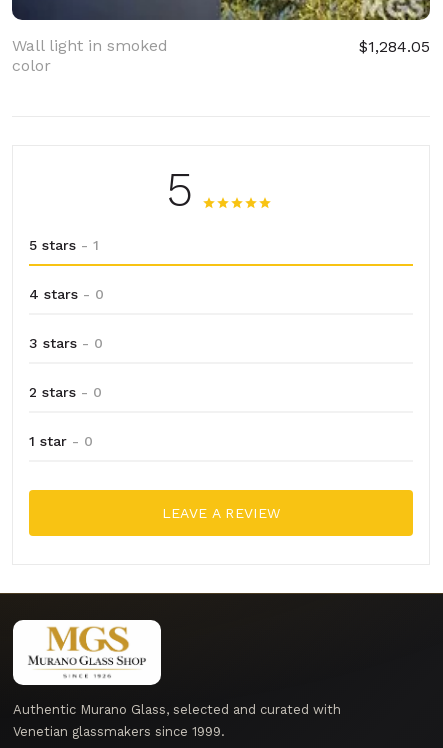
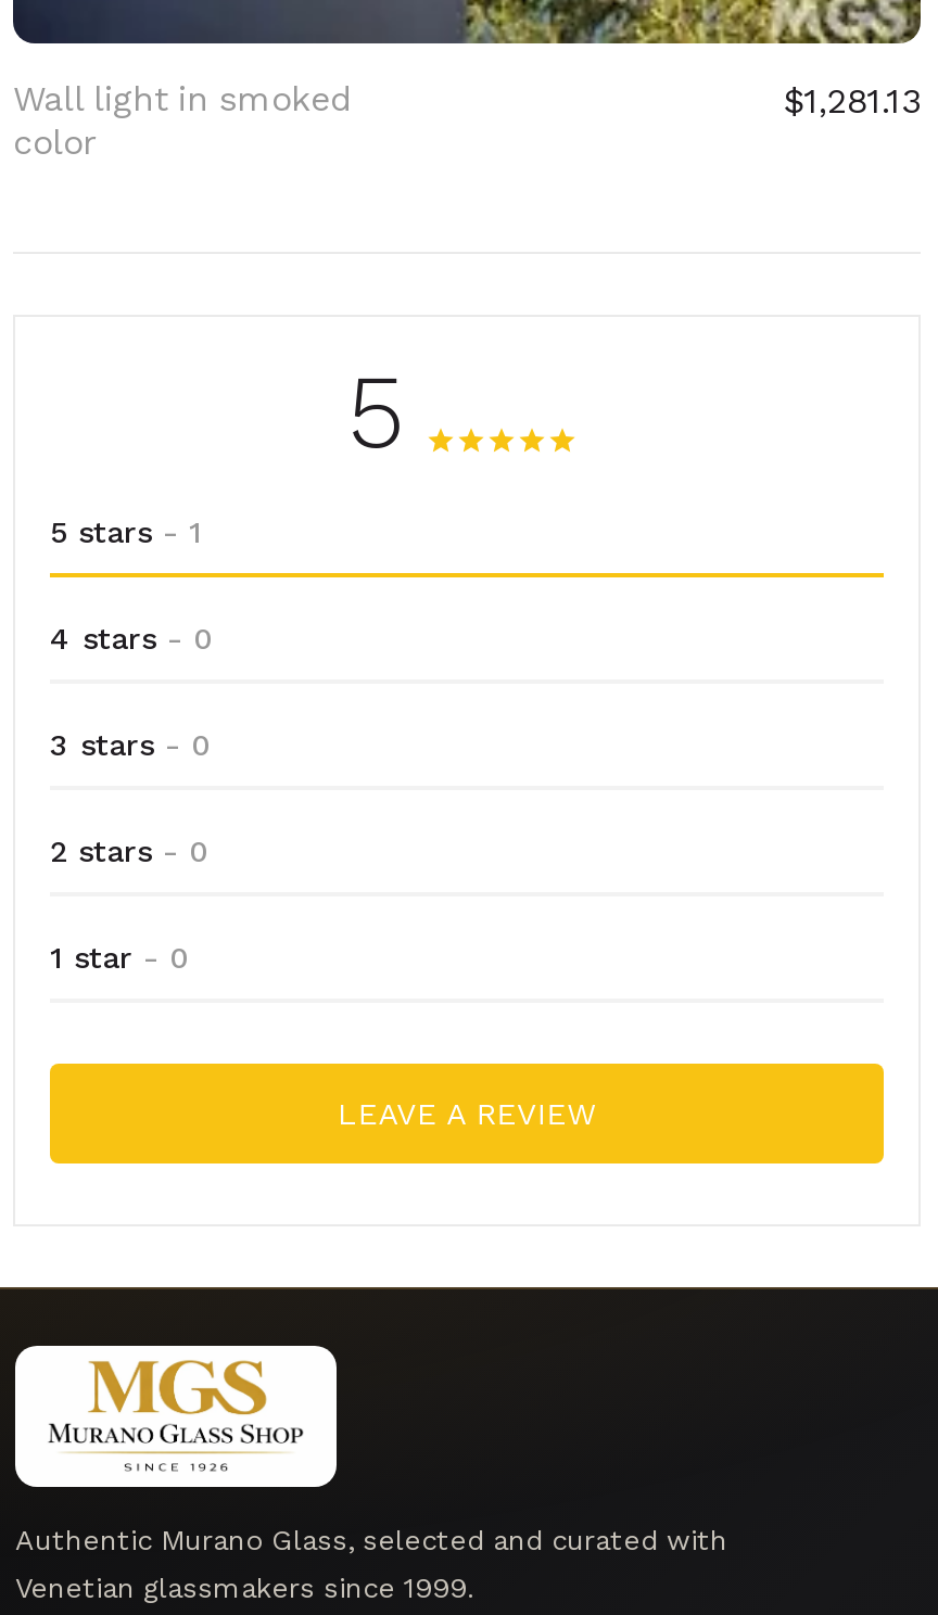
[359,37,430,56] $1,284.05 -> [784,80,921,122] $1,281.13

